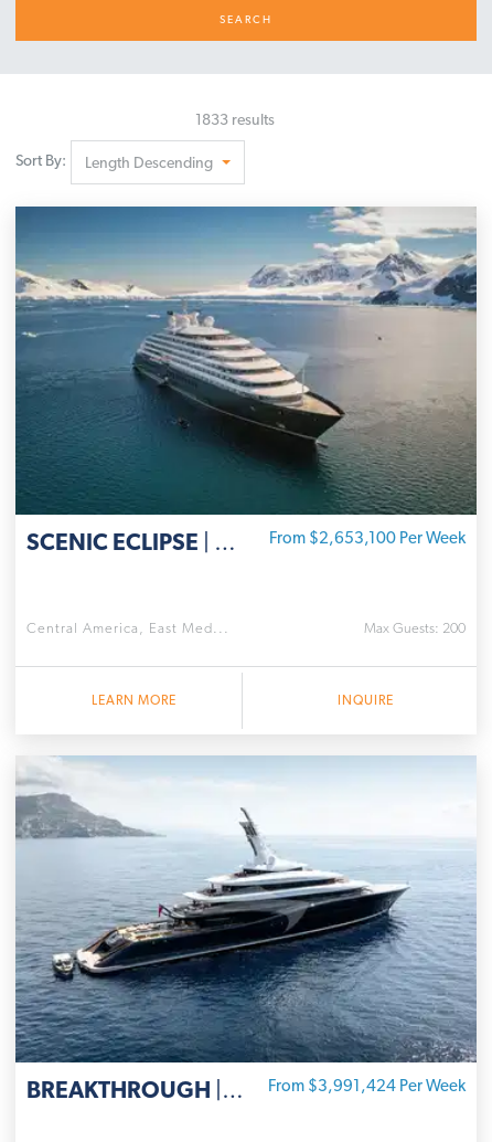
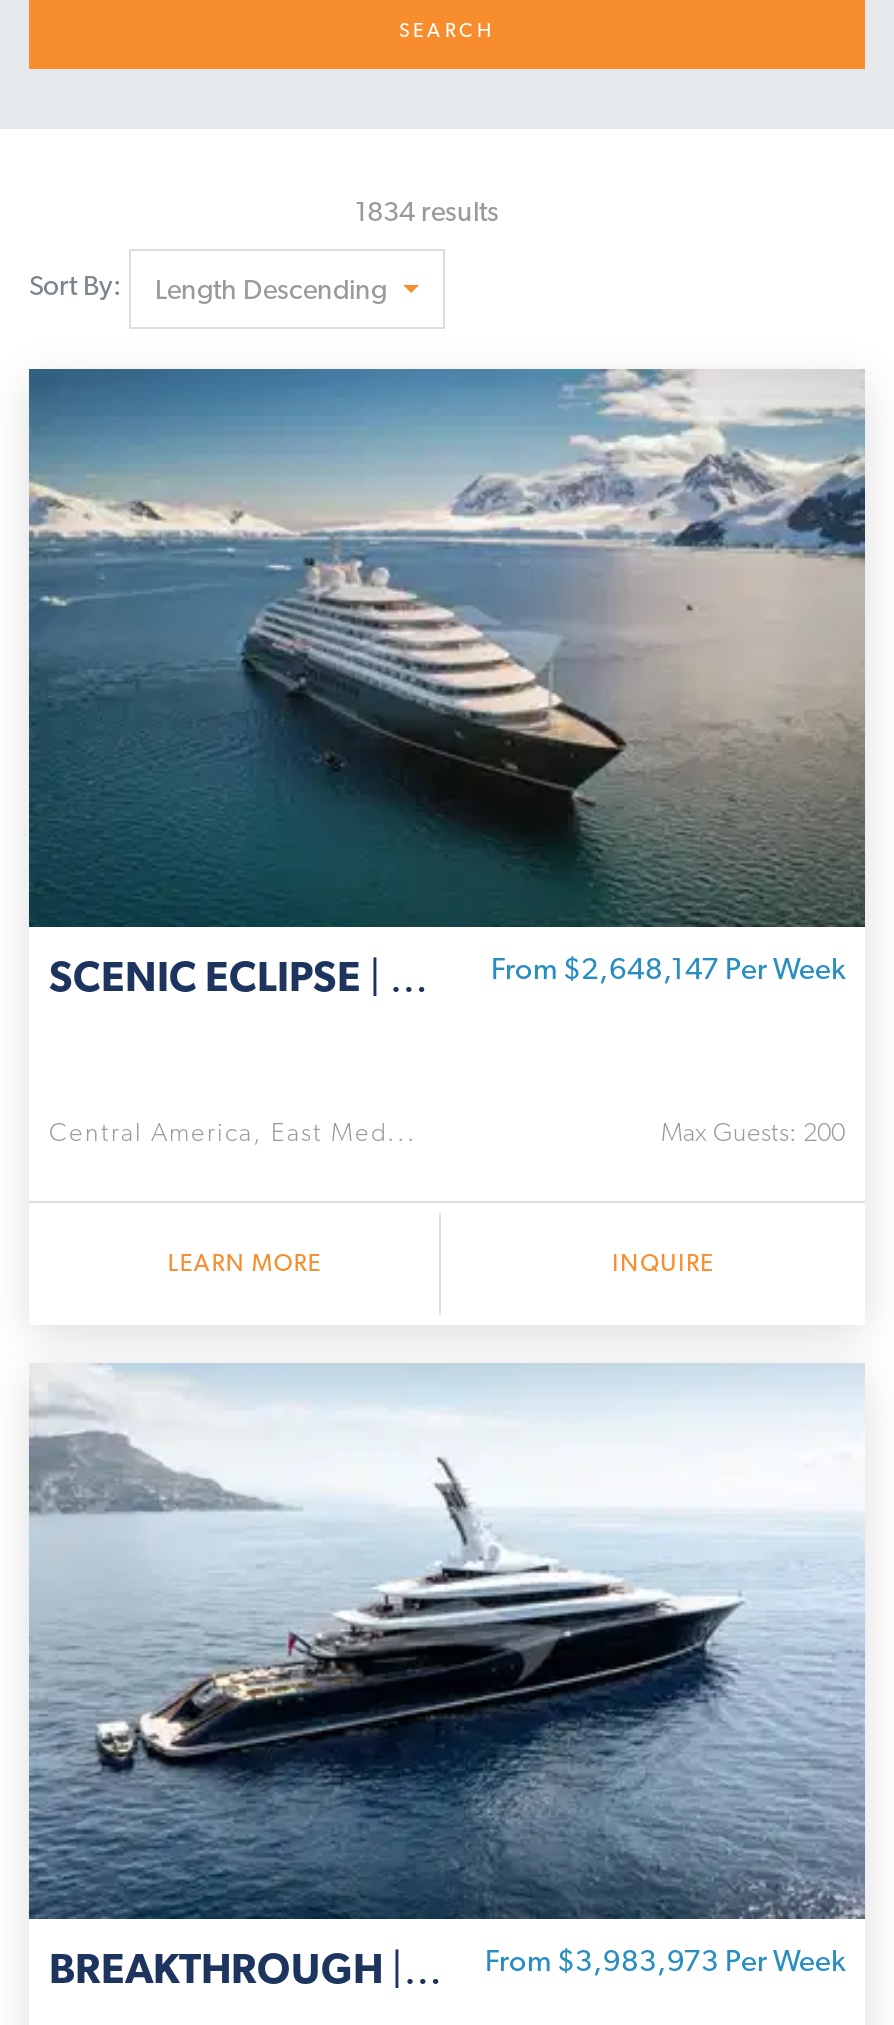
[195,110,275,128] 1833 results -> [355,195,499,227] 1834 results
[269,528,466,547] From $2,653,100 Per Week -> [491,950,845,986] From $2,648,147 Per Week
[268,1076,466,1096] From $3,991,424 Per Week -> [485,1944,845,1980] From $3,983,973 Per Week

